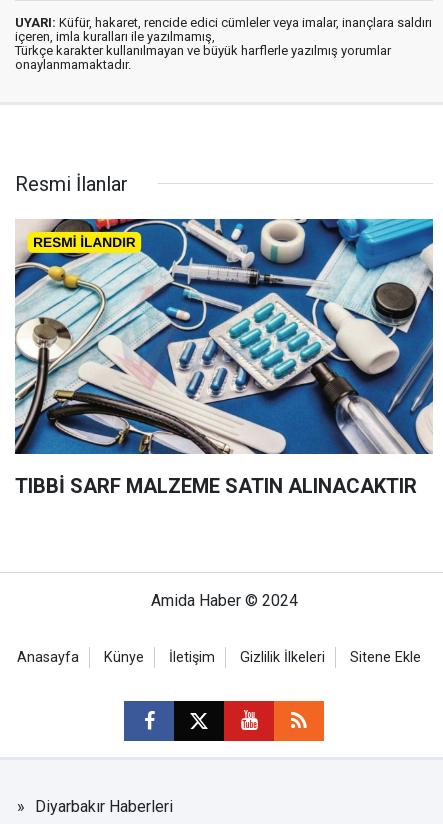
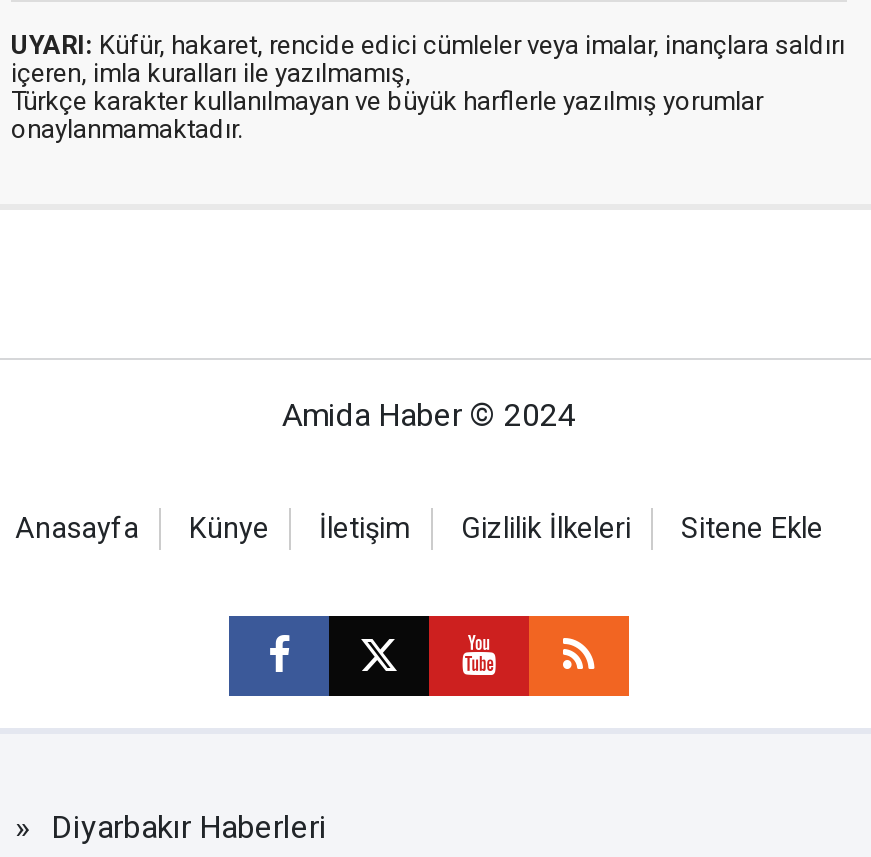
[15,171,128,195] Resmi İlanlar -> none
[14,218,434,498] [image] | TIBBİ SARF MALZEME SATIN ALINACAKTIR -> none

